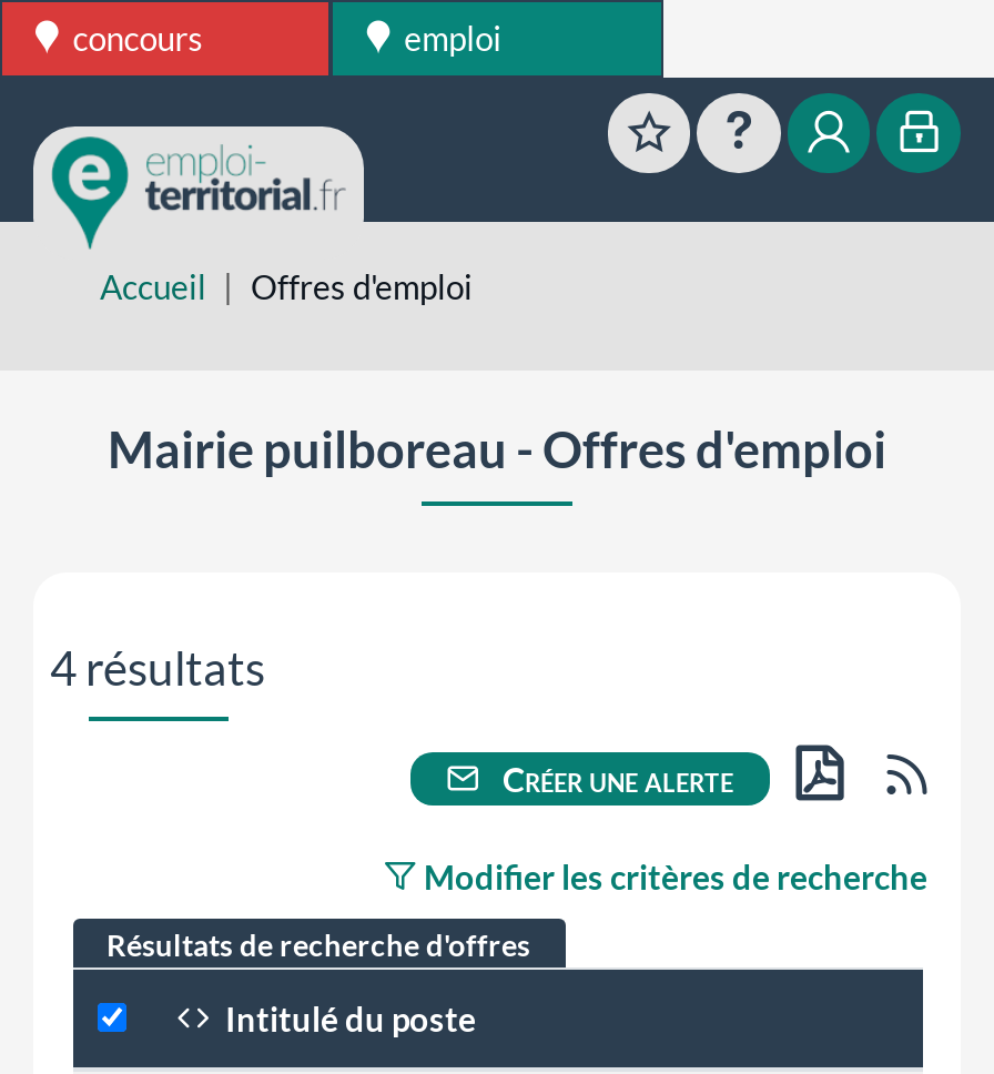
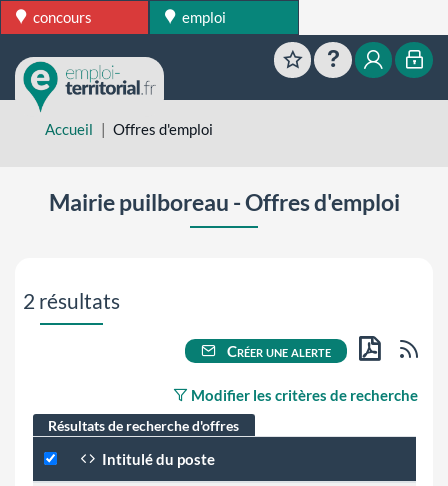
[50,639,265,695] 4 résultats -> [22,288,119,313] 2 résultats

